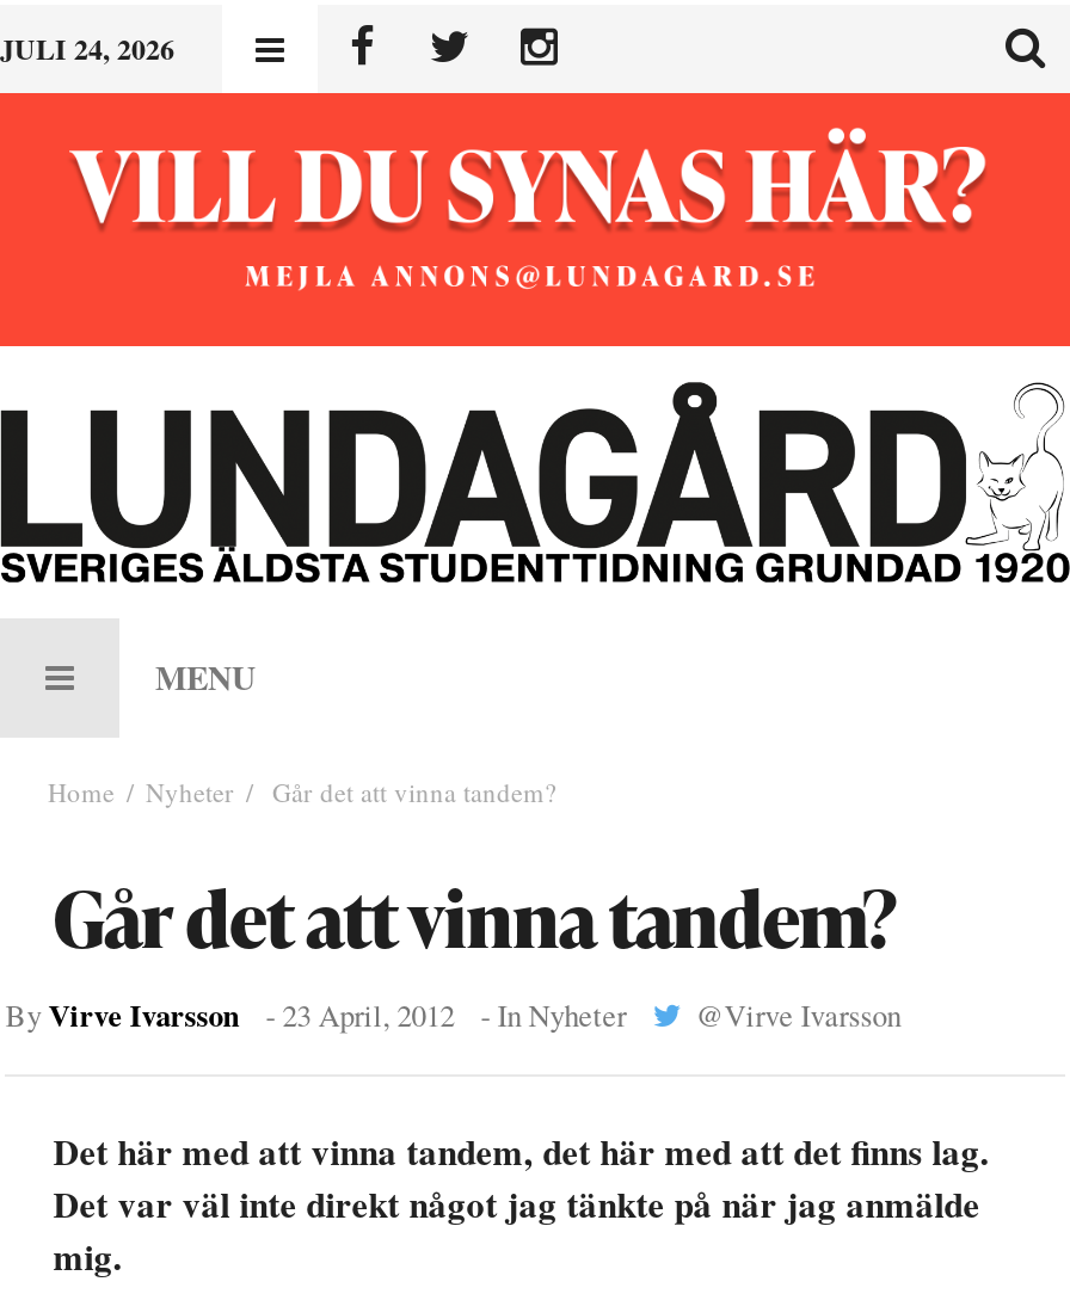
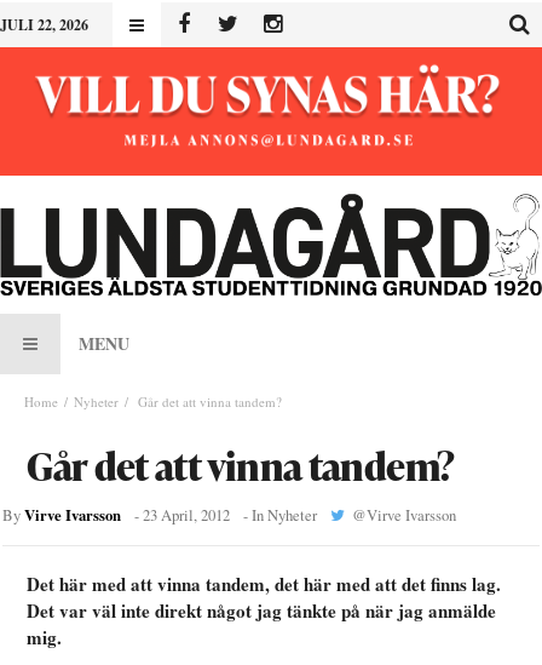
[0,29,174,69] JULI 24, 2026 -> [0,15,88,35] JULI 22, 2026

